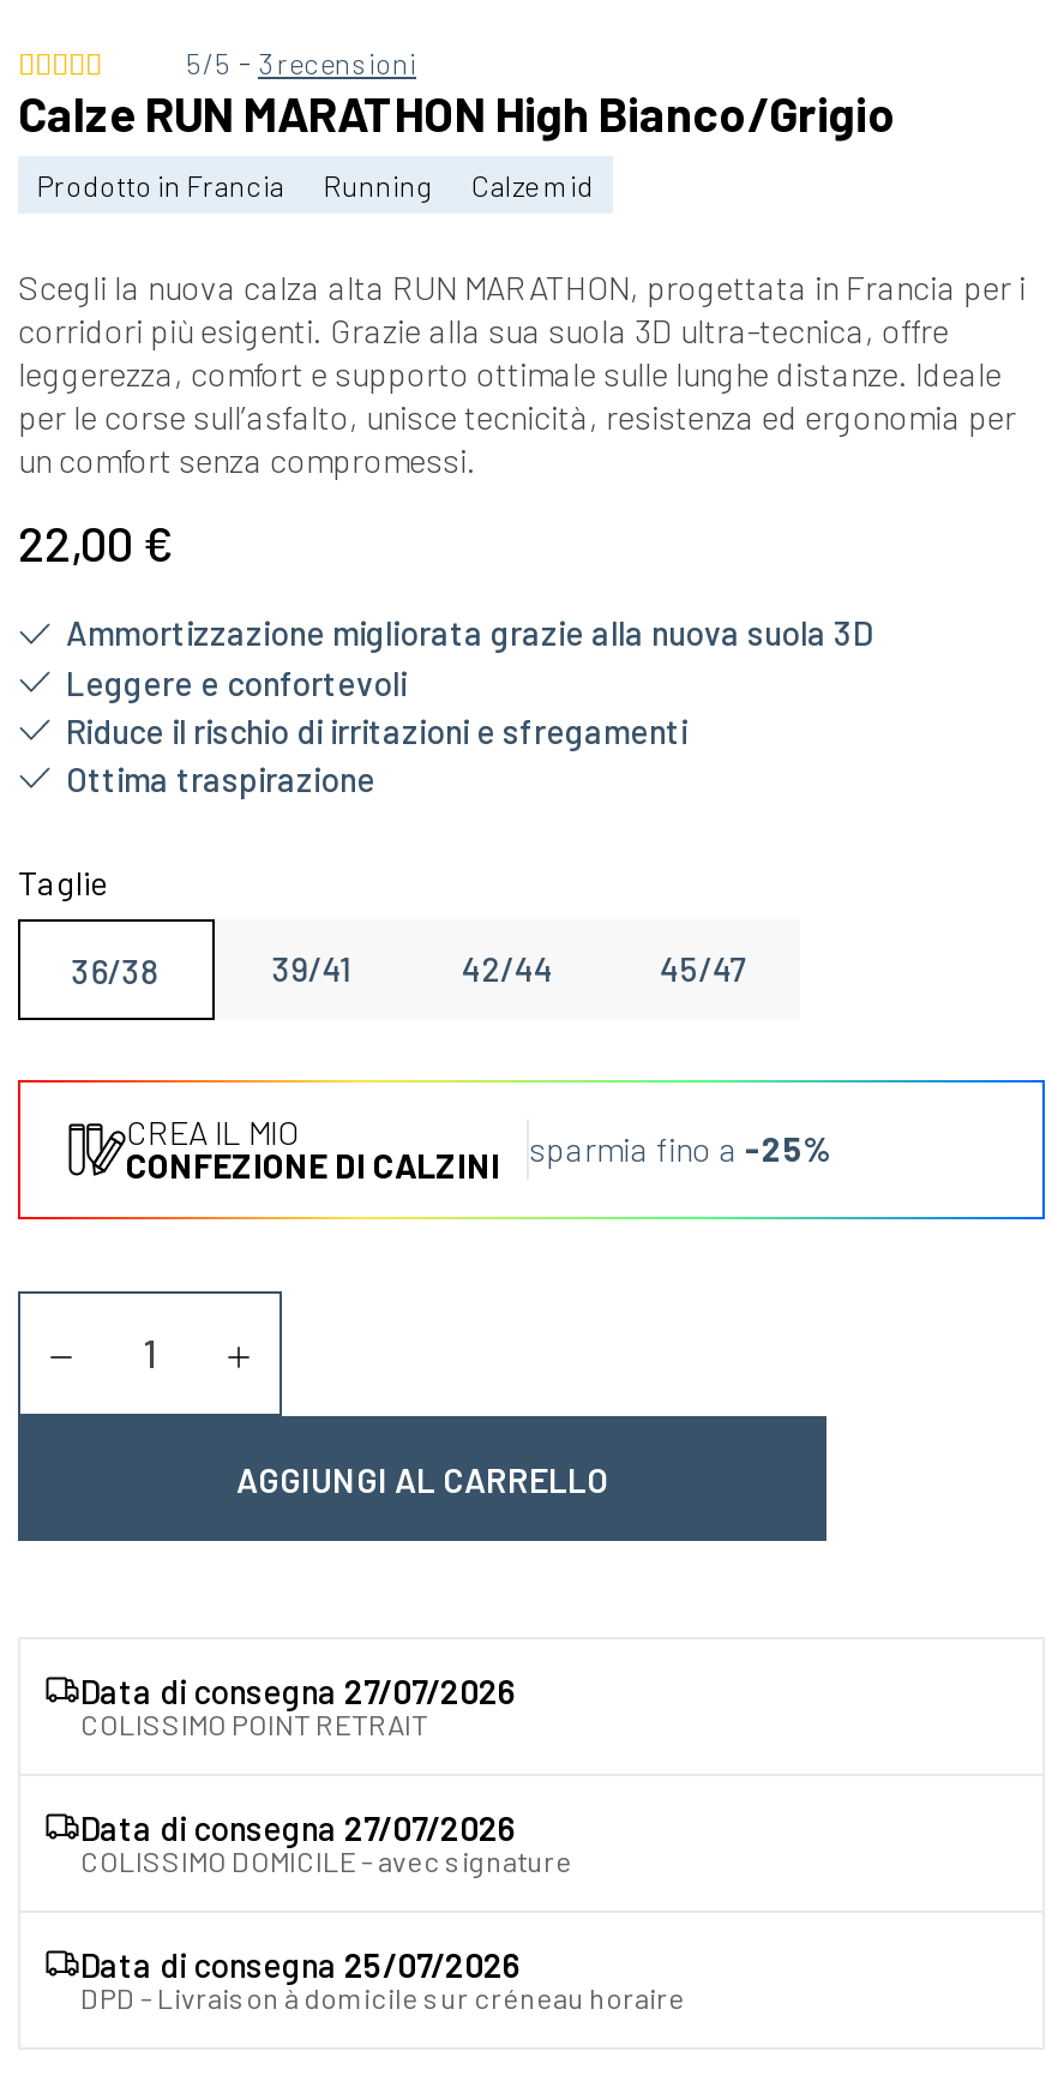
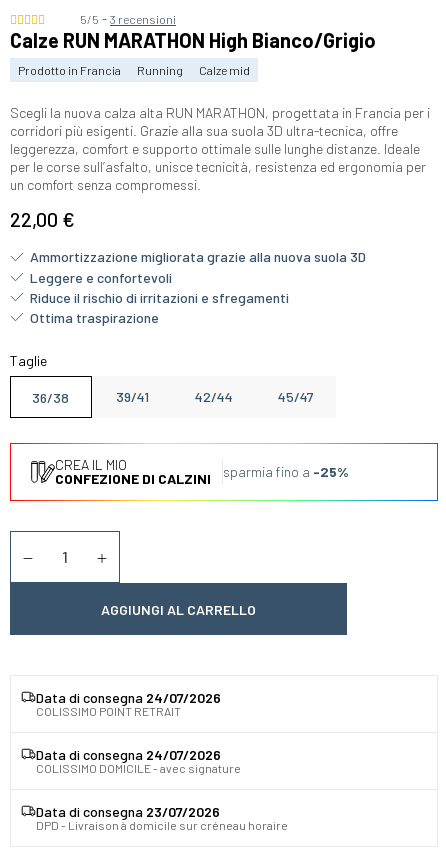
[80,1670,517,1711] Data di consegna 27/07/2026 -> [36,689,221,706] Data di consegna 24/07/2026
[80,1807,517,1848] Data di consegna 27/07/2026 -> [36,746,221,763] Data di consegna 24/07/2026
[80,1944,522,1985] Data di consegna 25/07/2026 -> [36,803,220,820] Data di consegna 23/07/2026

